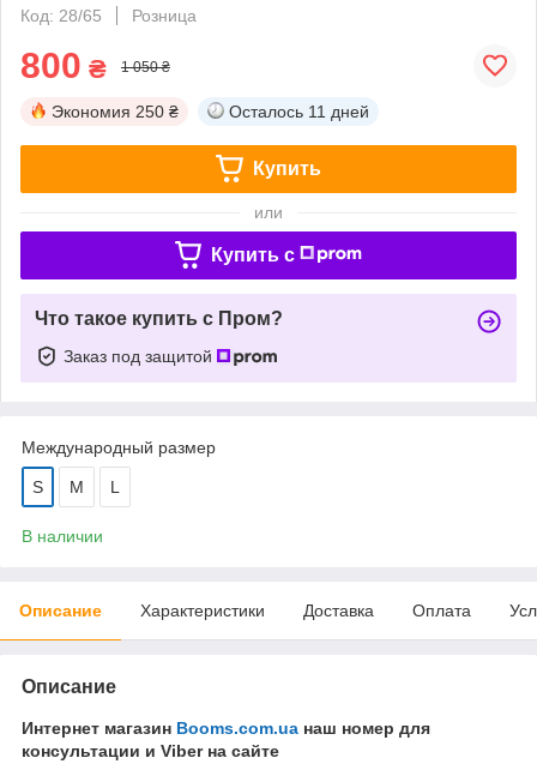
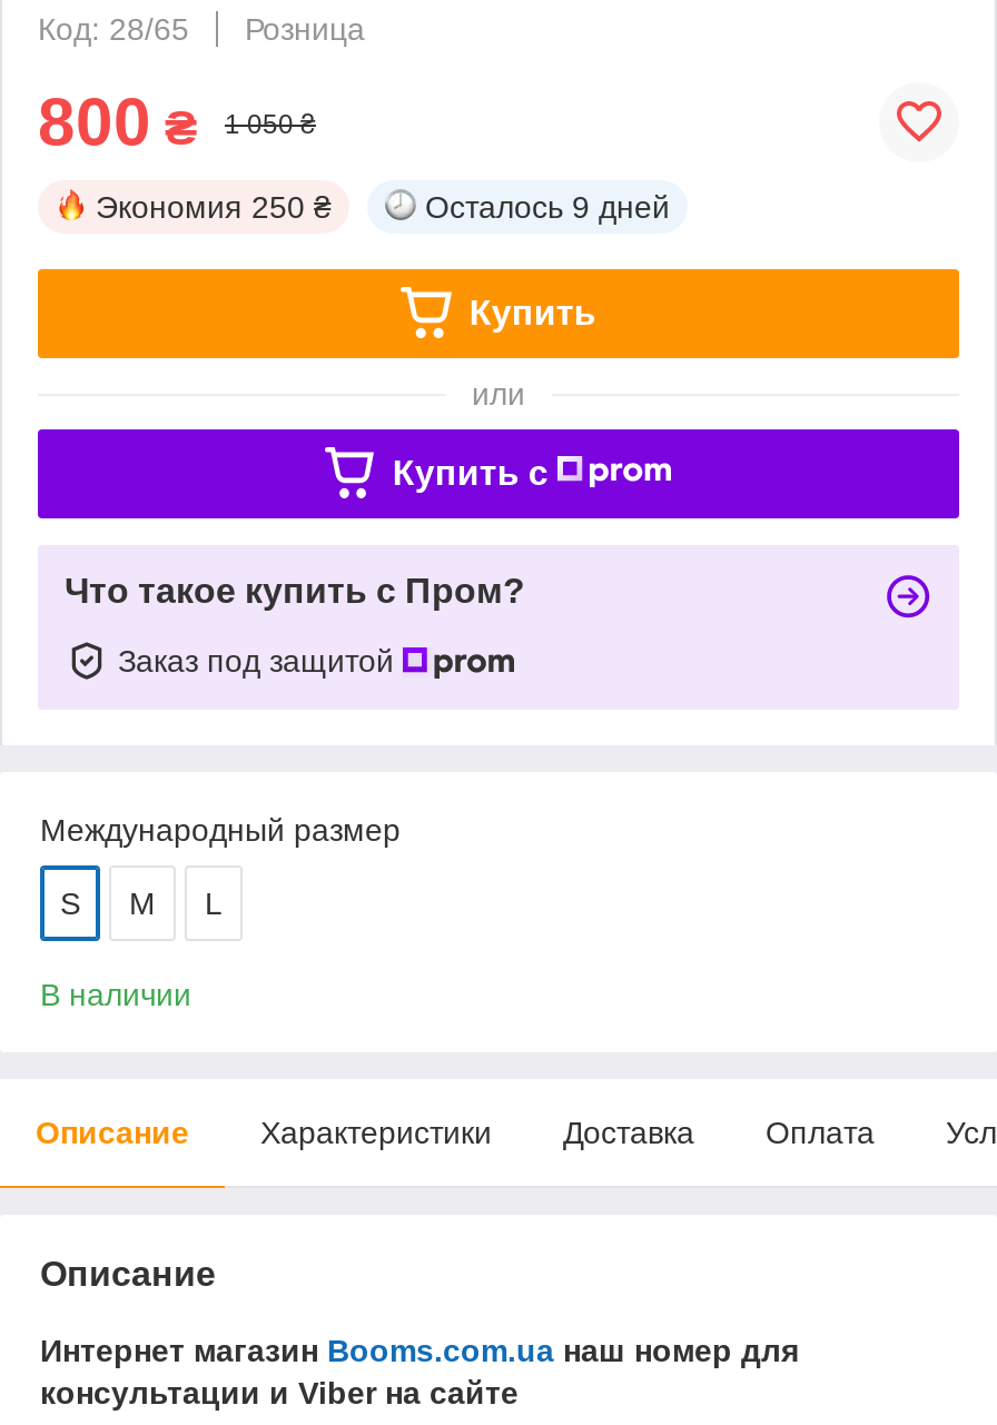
[229,102,369,121] Осталось 11 дней -> [425,189,670,224] Осталось 9 дней

